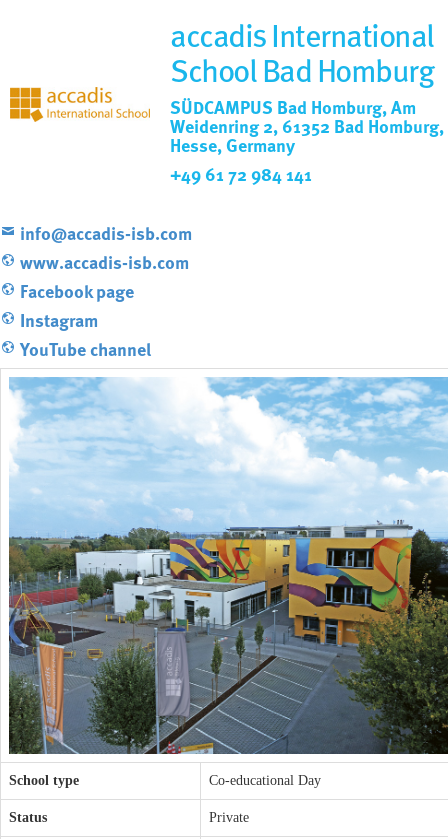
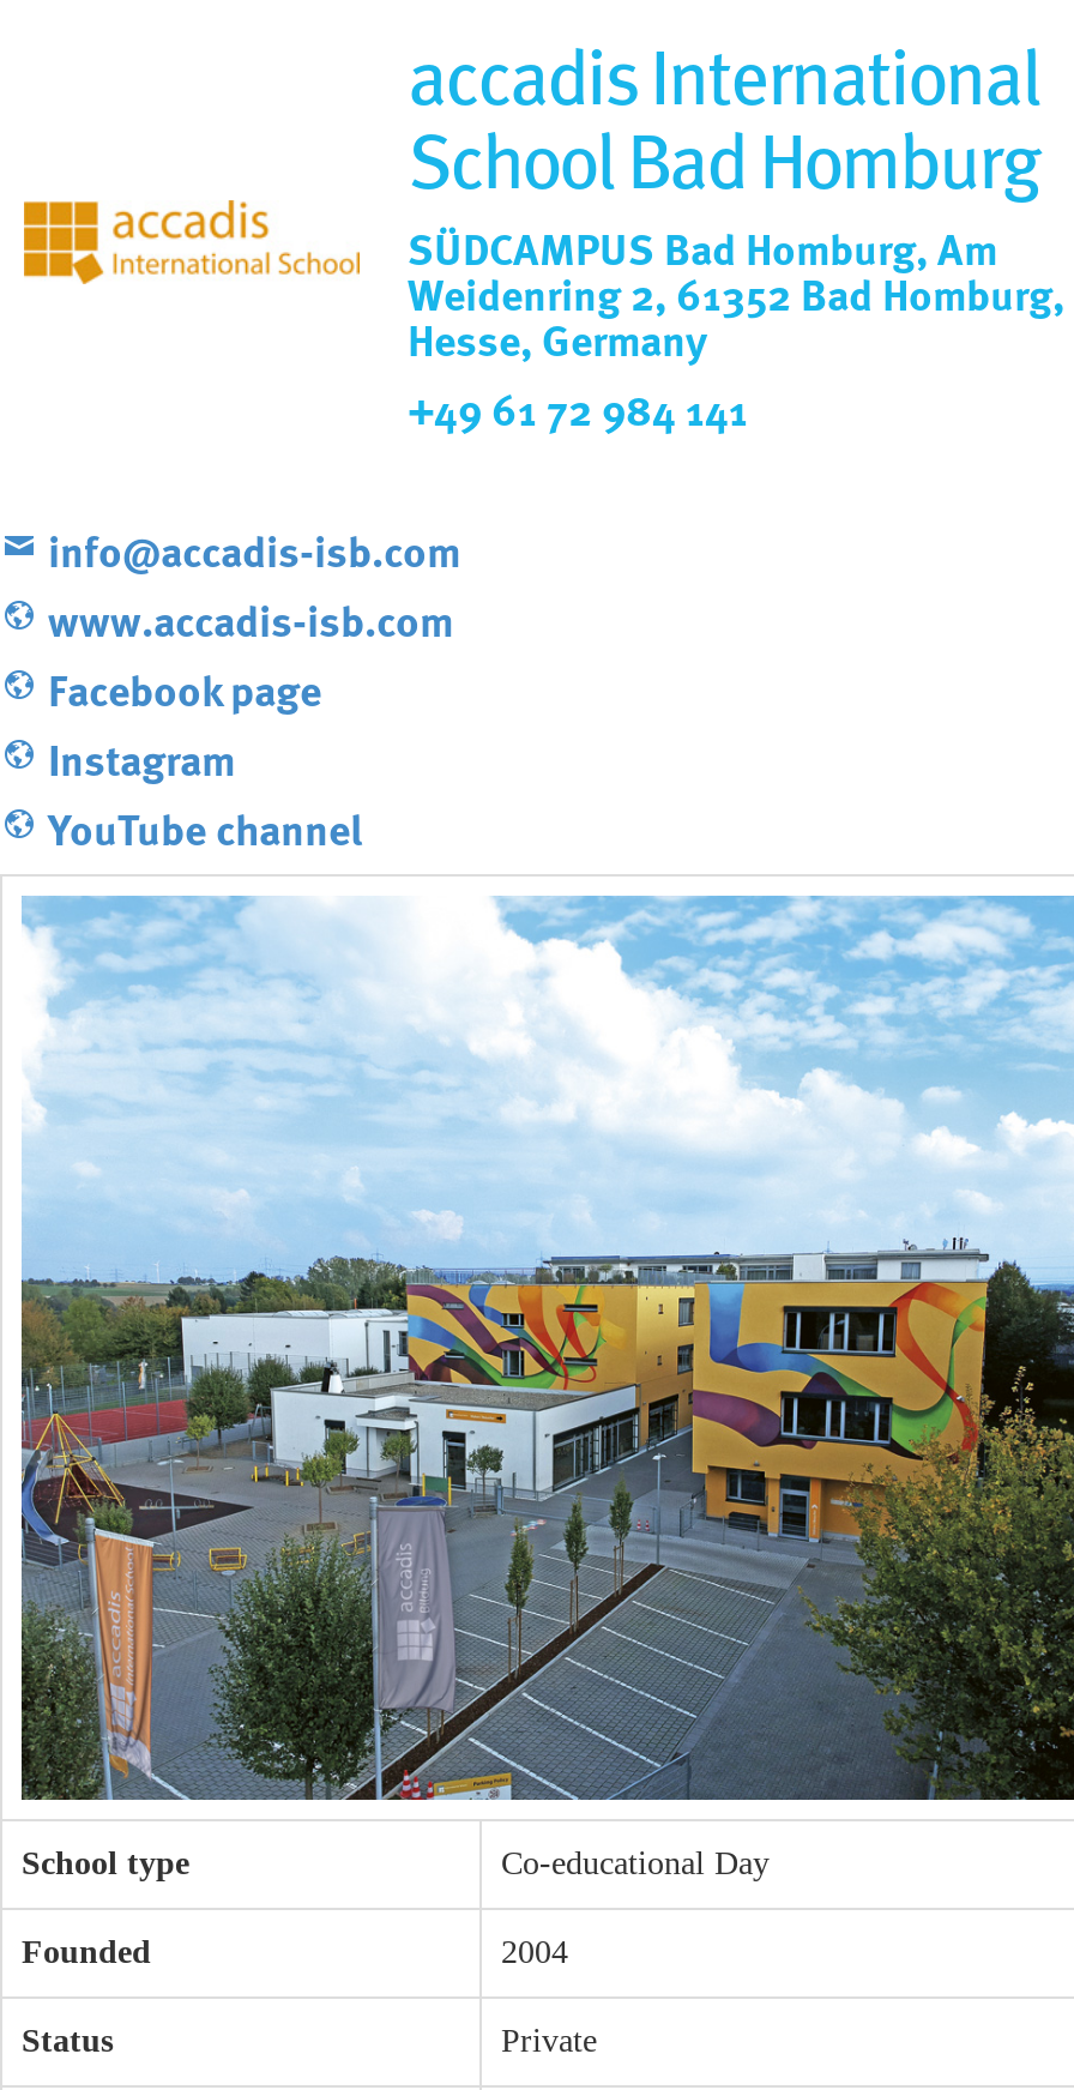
none -> [22,1934,568,1970] Founded | 2004

